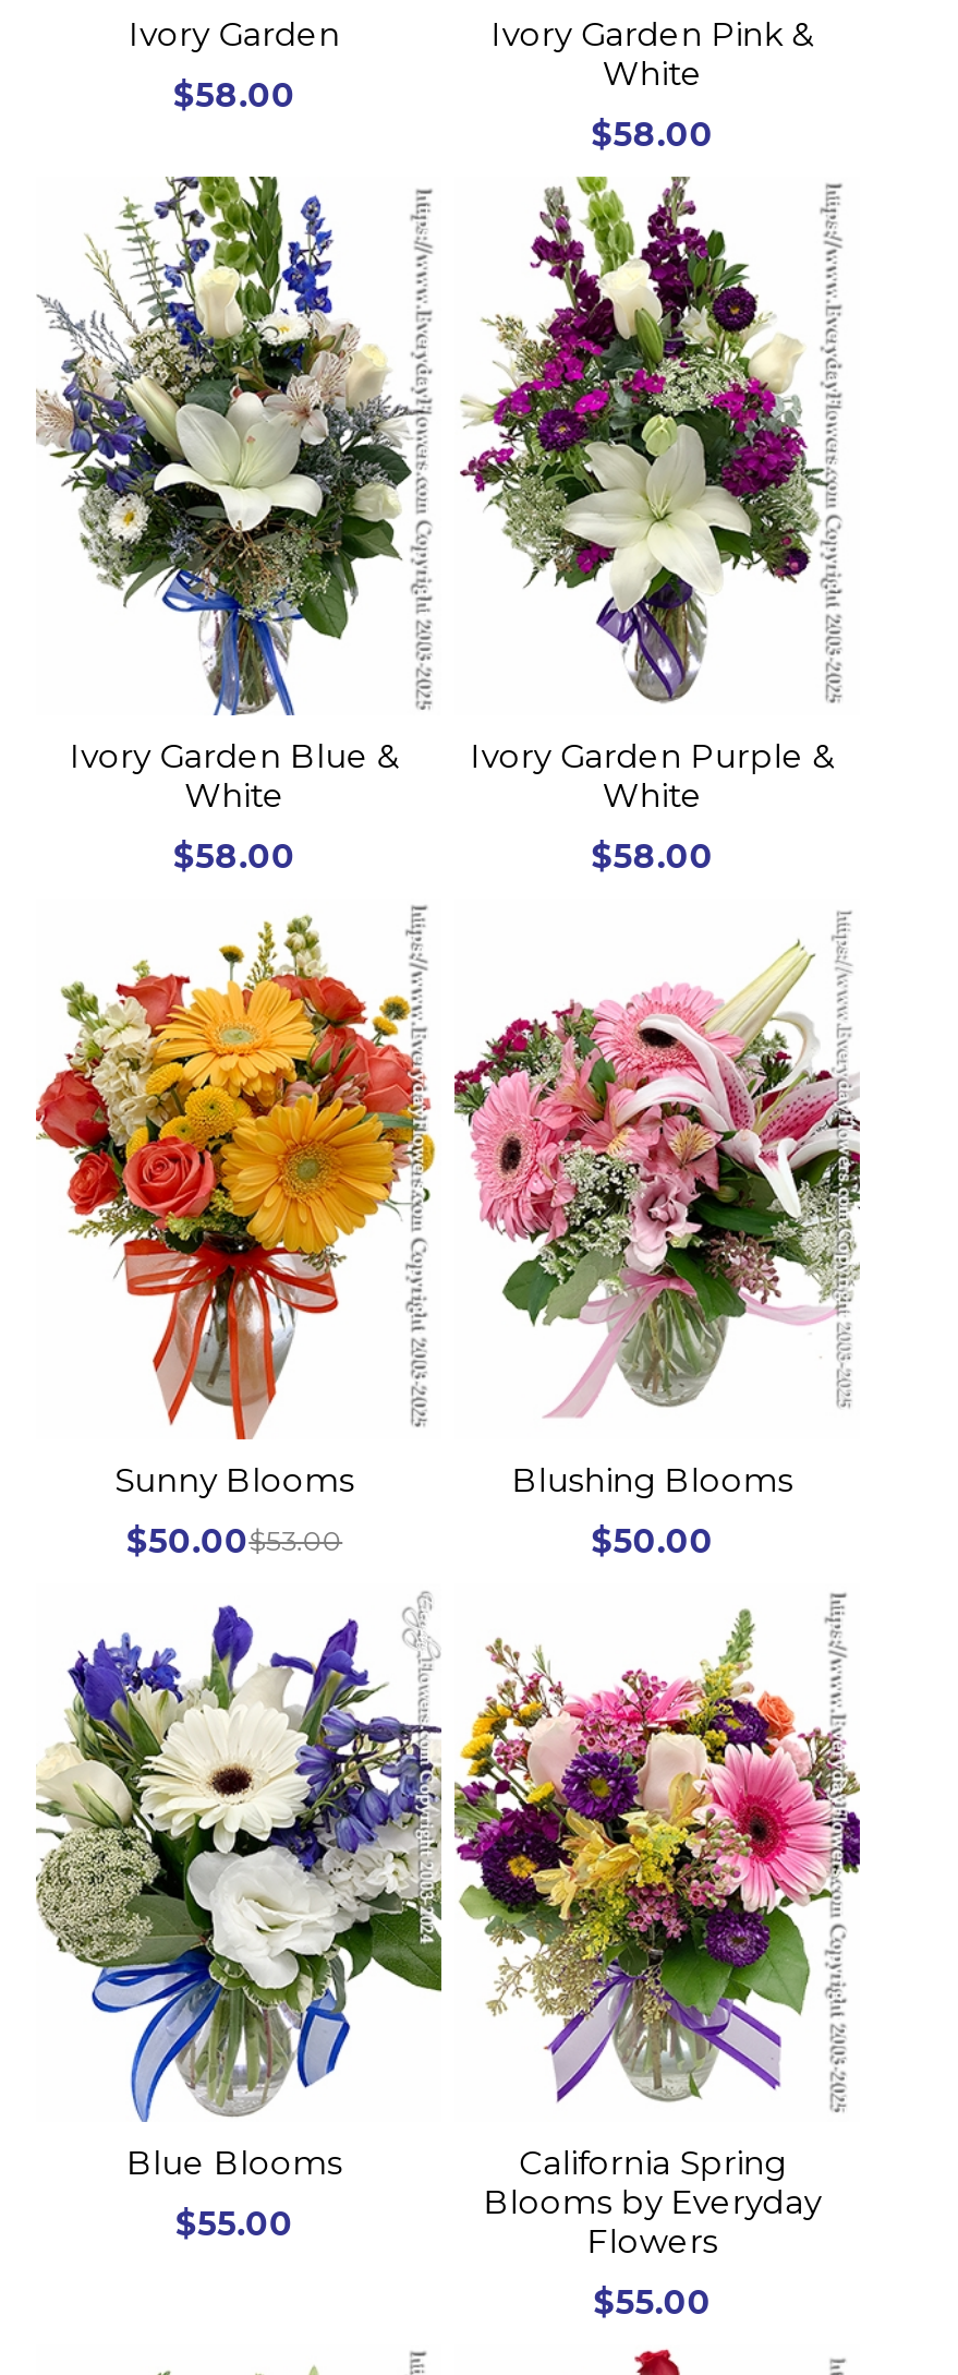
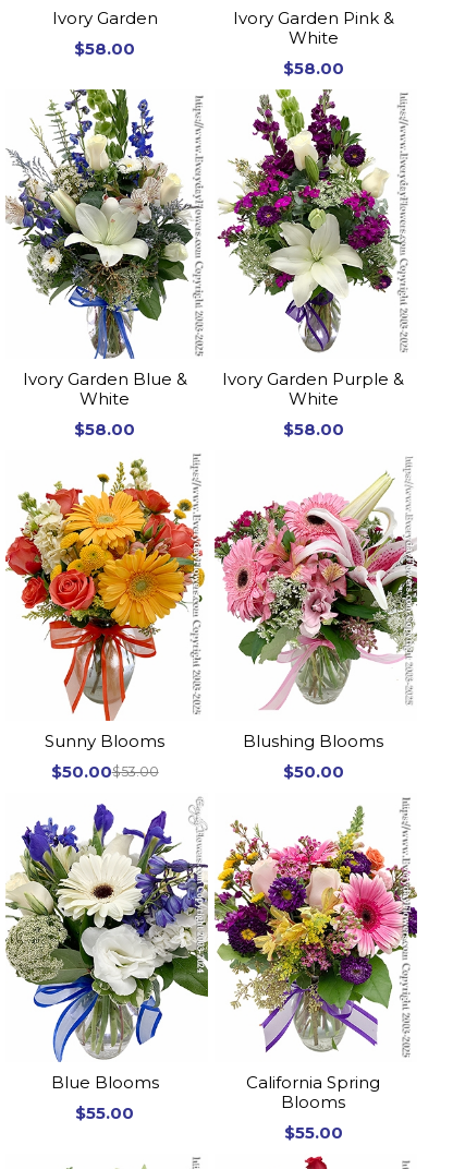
[484,2182,822,2262] Blooms by Everyday | Flowers -> [281,1092,346,1113] Blooms

